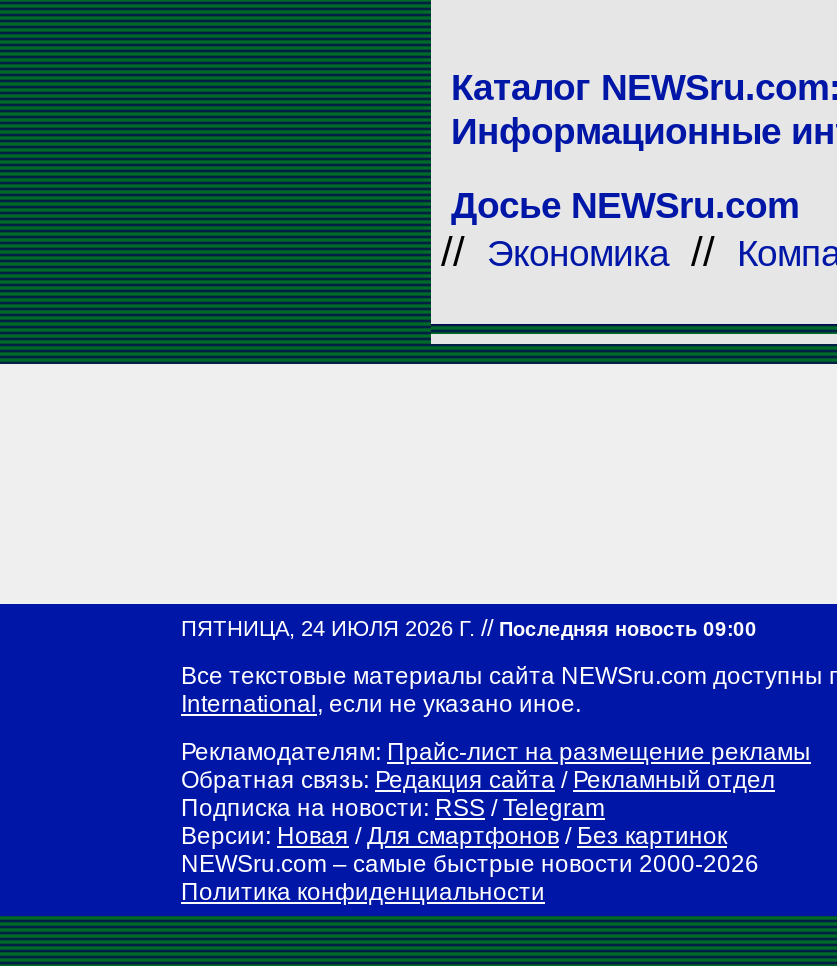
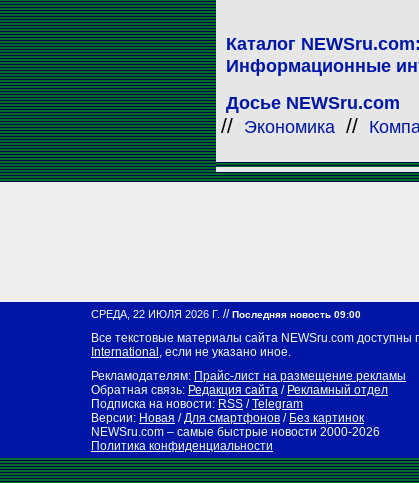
[181,614,757,642] ПЯТНИЦА, 24 ИЮЛЯ 2026 Г. // Последняя новость 09:00 -> [91,307,361,321] СРЕДА, 22 ИЮЛЯ 2026 Г. // Последняя новость 09:00

